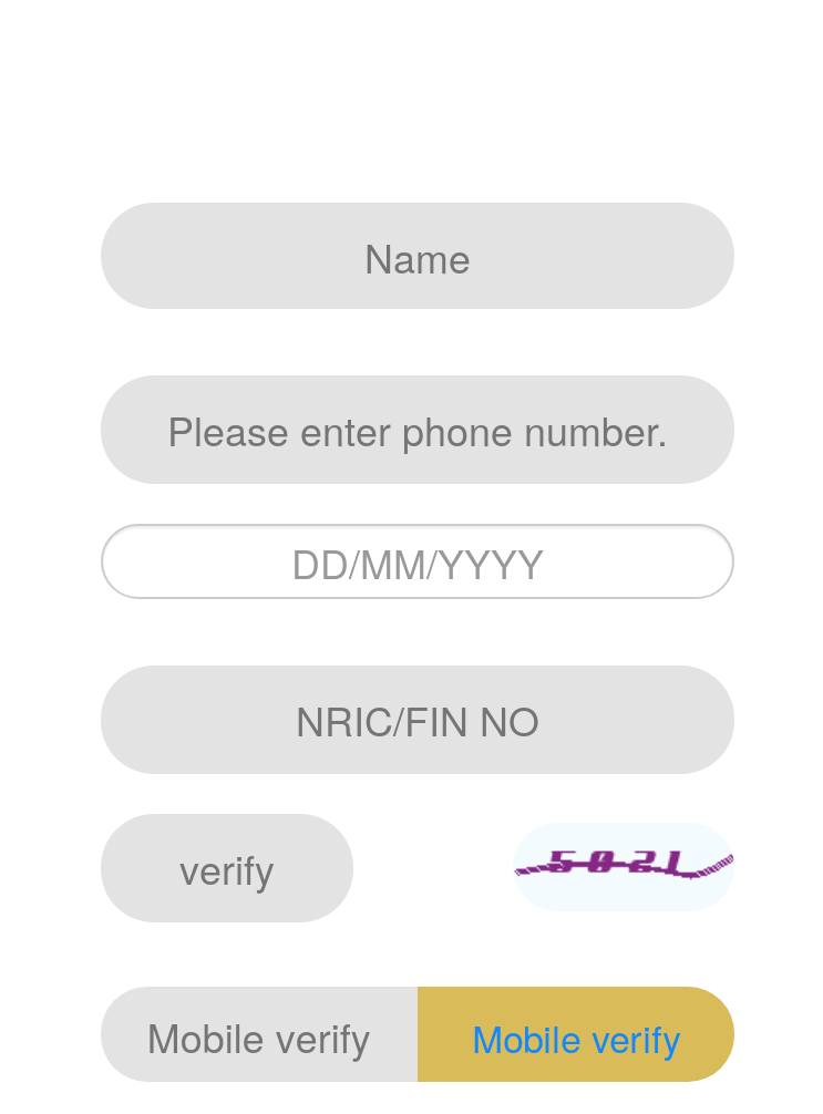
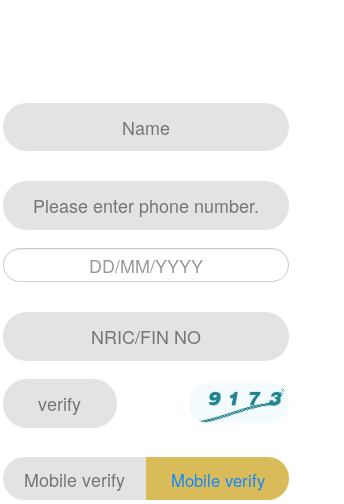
[513,838,734,909] [image] -> [191,388,288,423] [image]

